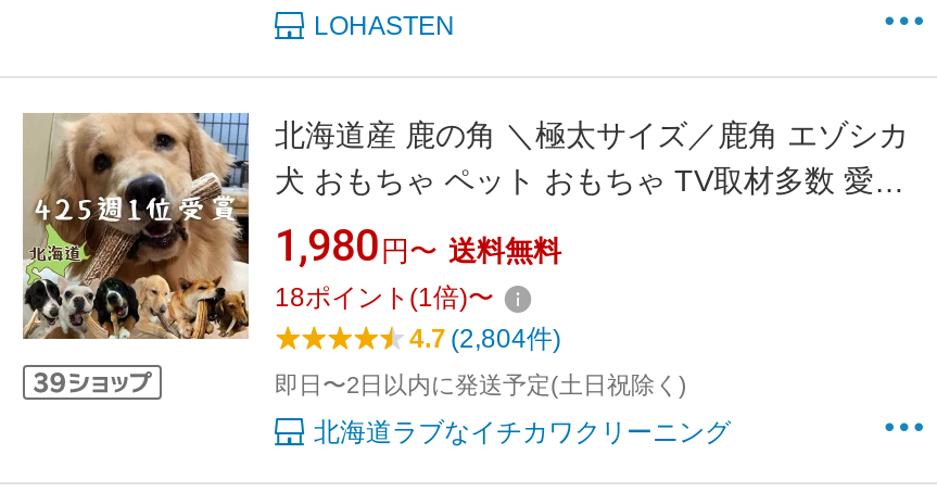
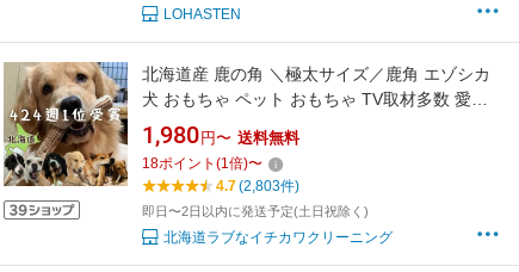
[409,325,561,355] 4.7 (2,804件) -> [216,178,299,195] 4.7 (2,803件)

